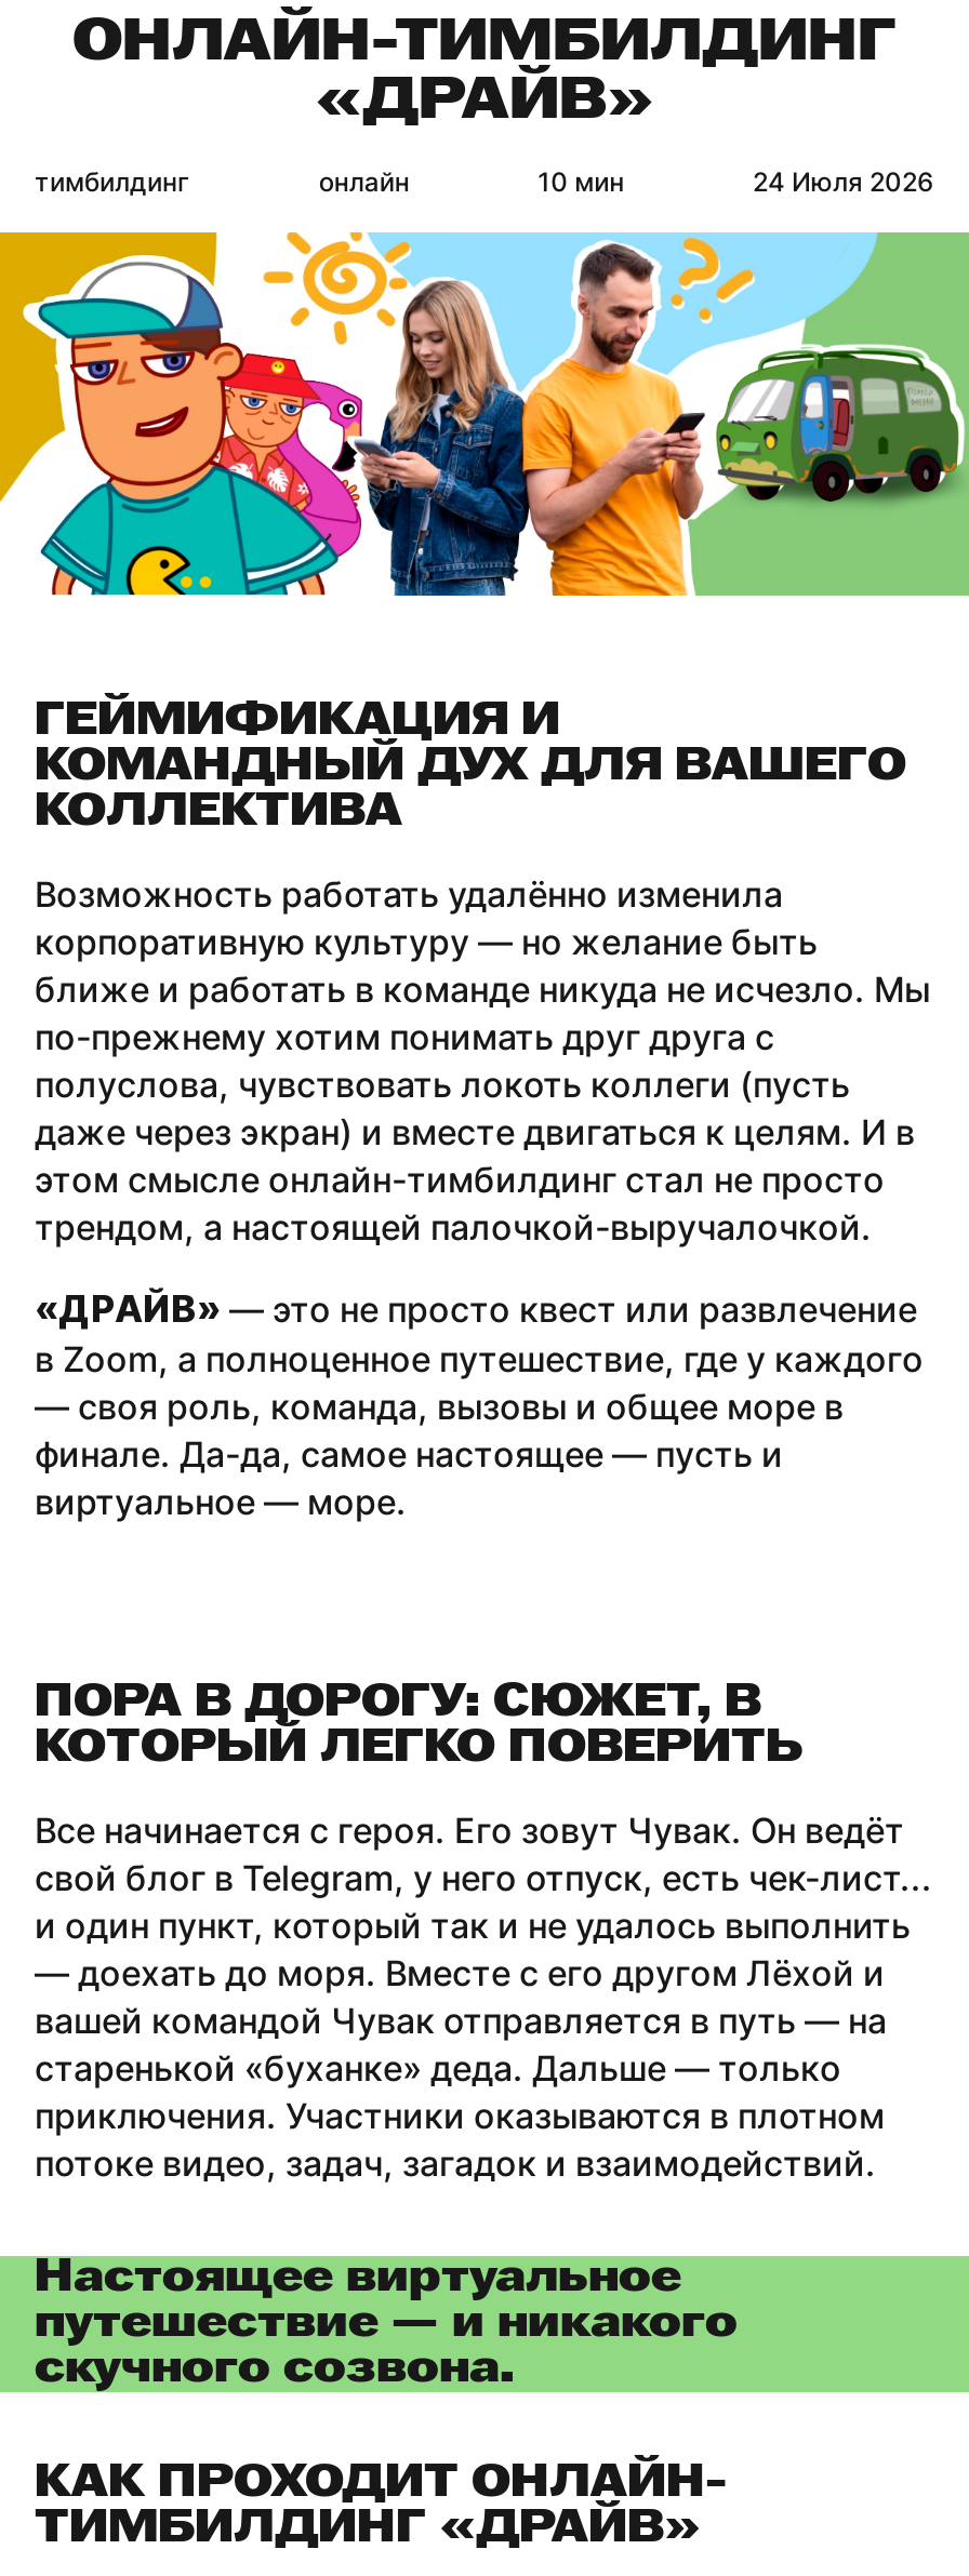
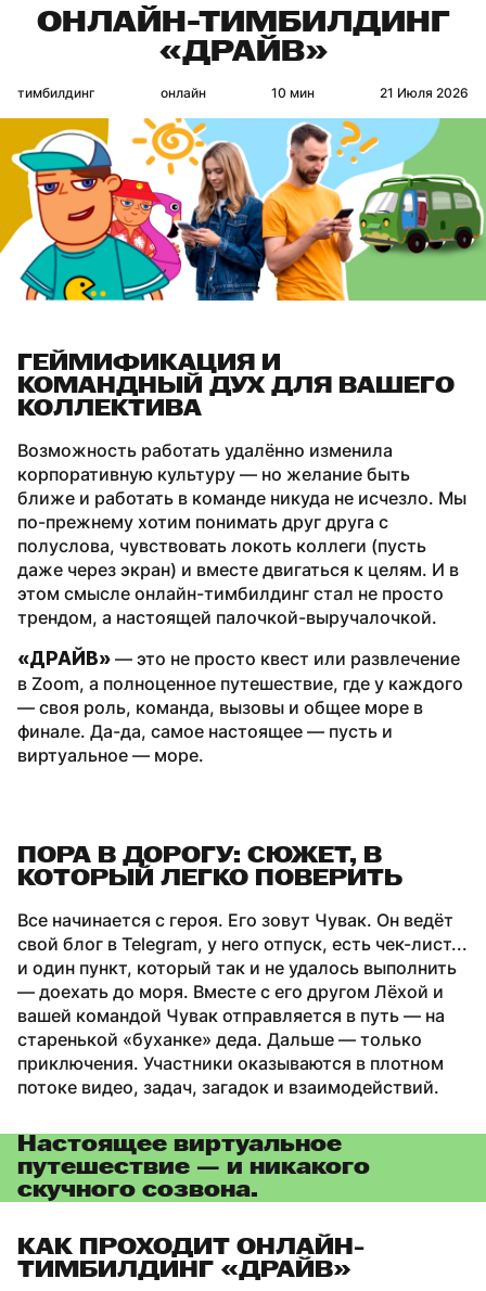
[753,165,934,198] 24 Июля 2026 -> [380,85,469,101] 21 Июля 2026

